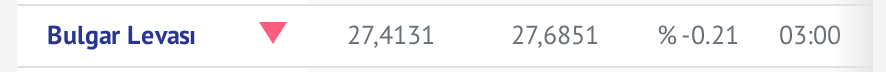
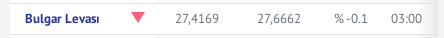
[347,18,435,52] 27,4131 -> [175,10,219,27] 27,4169
[511,18,599,52] 27,6851 -> [257,10,301,27] 27,6662
[657,18,739,52] % -0.21 -> [333,10,367,27] % -0.1

